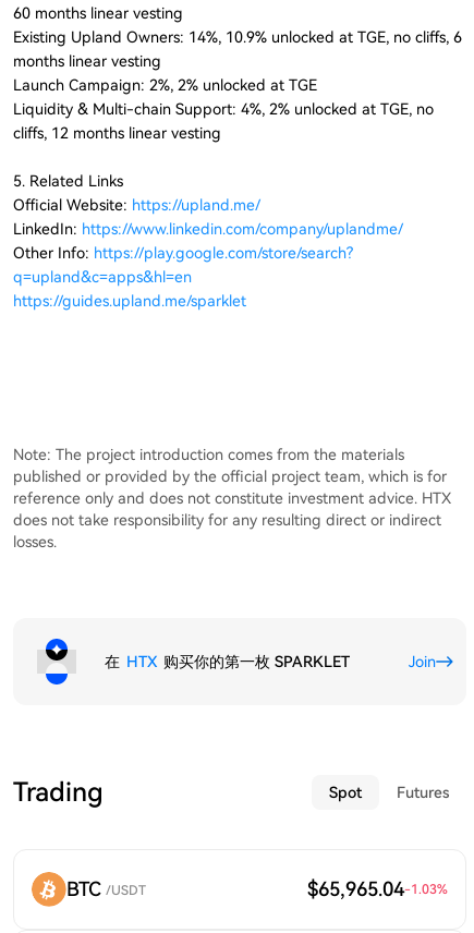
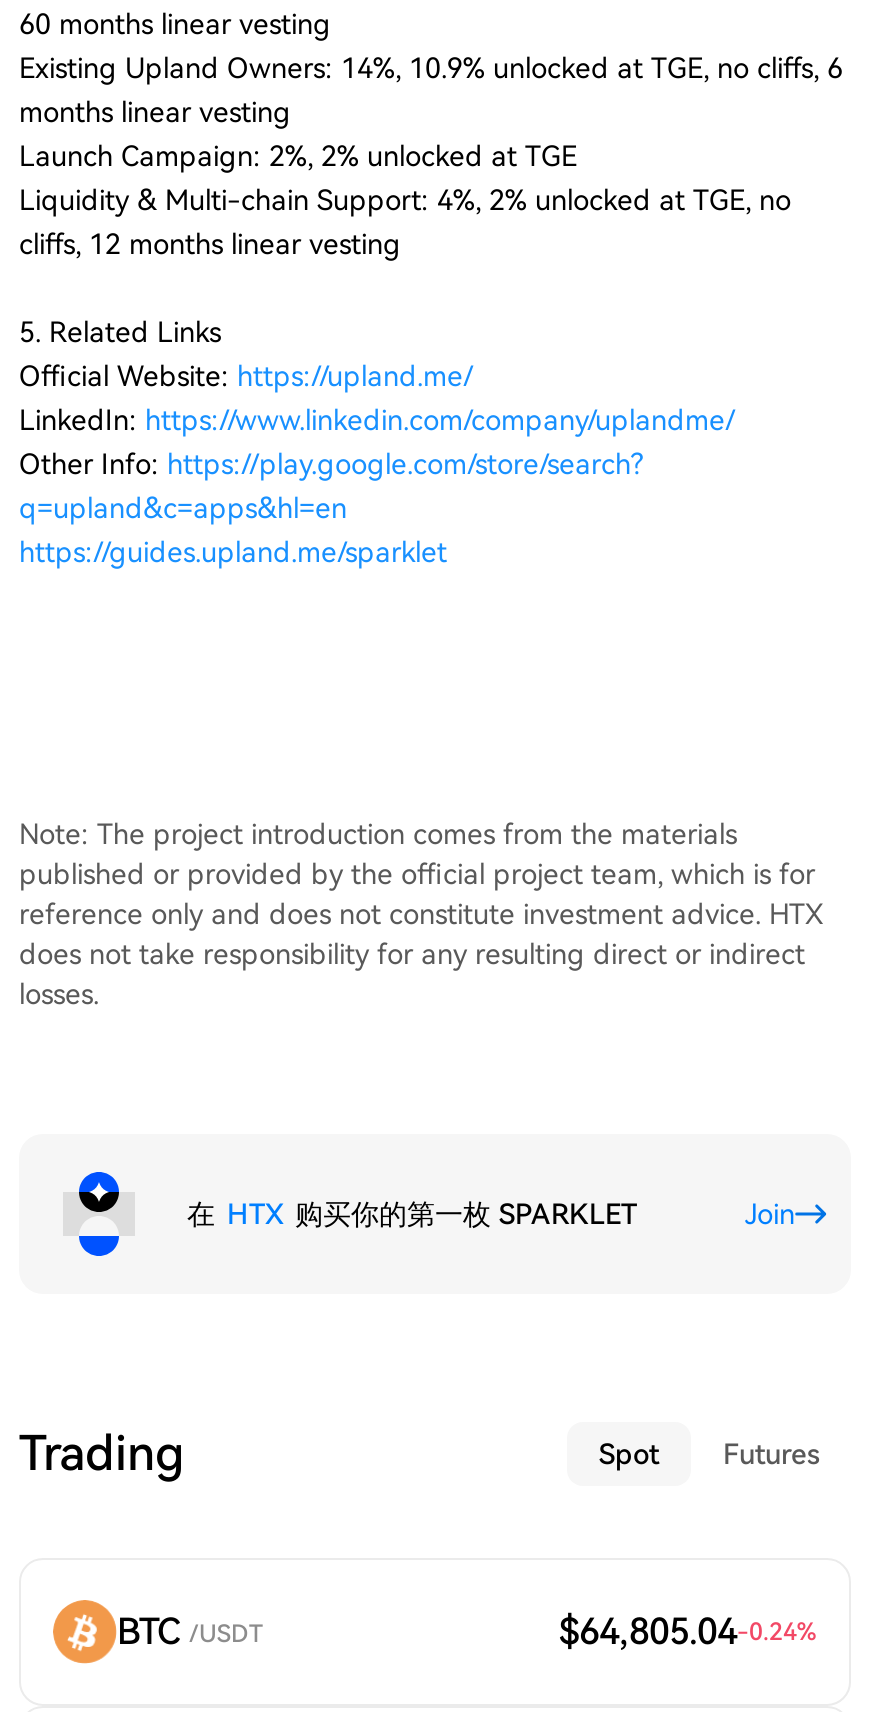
[307,877,448,900] $65,965.04-1.03% -> [559,1610,817,1652] $64,805.04-0.24%

